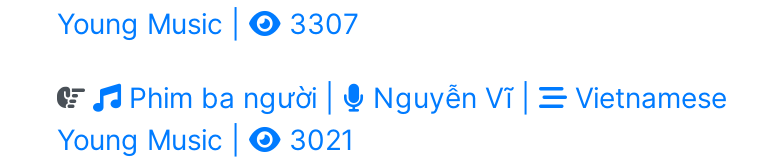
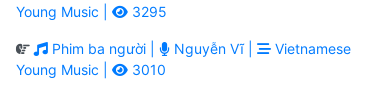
[281,5,359,39] 3307 -> [128,3,167,20] 3295
[281,121,355,155] 3021 -> [128,61,166,78] 3010

